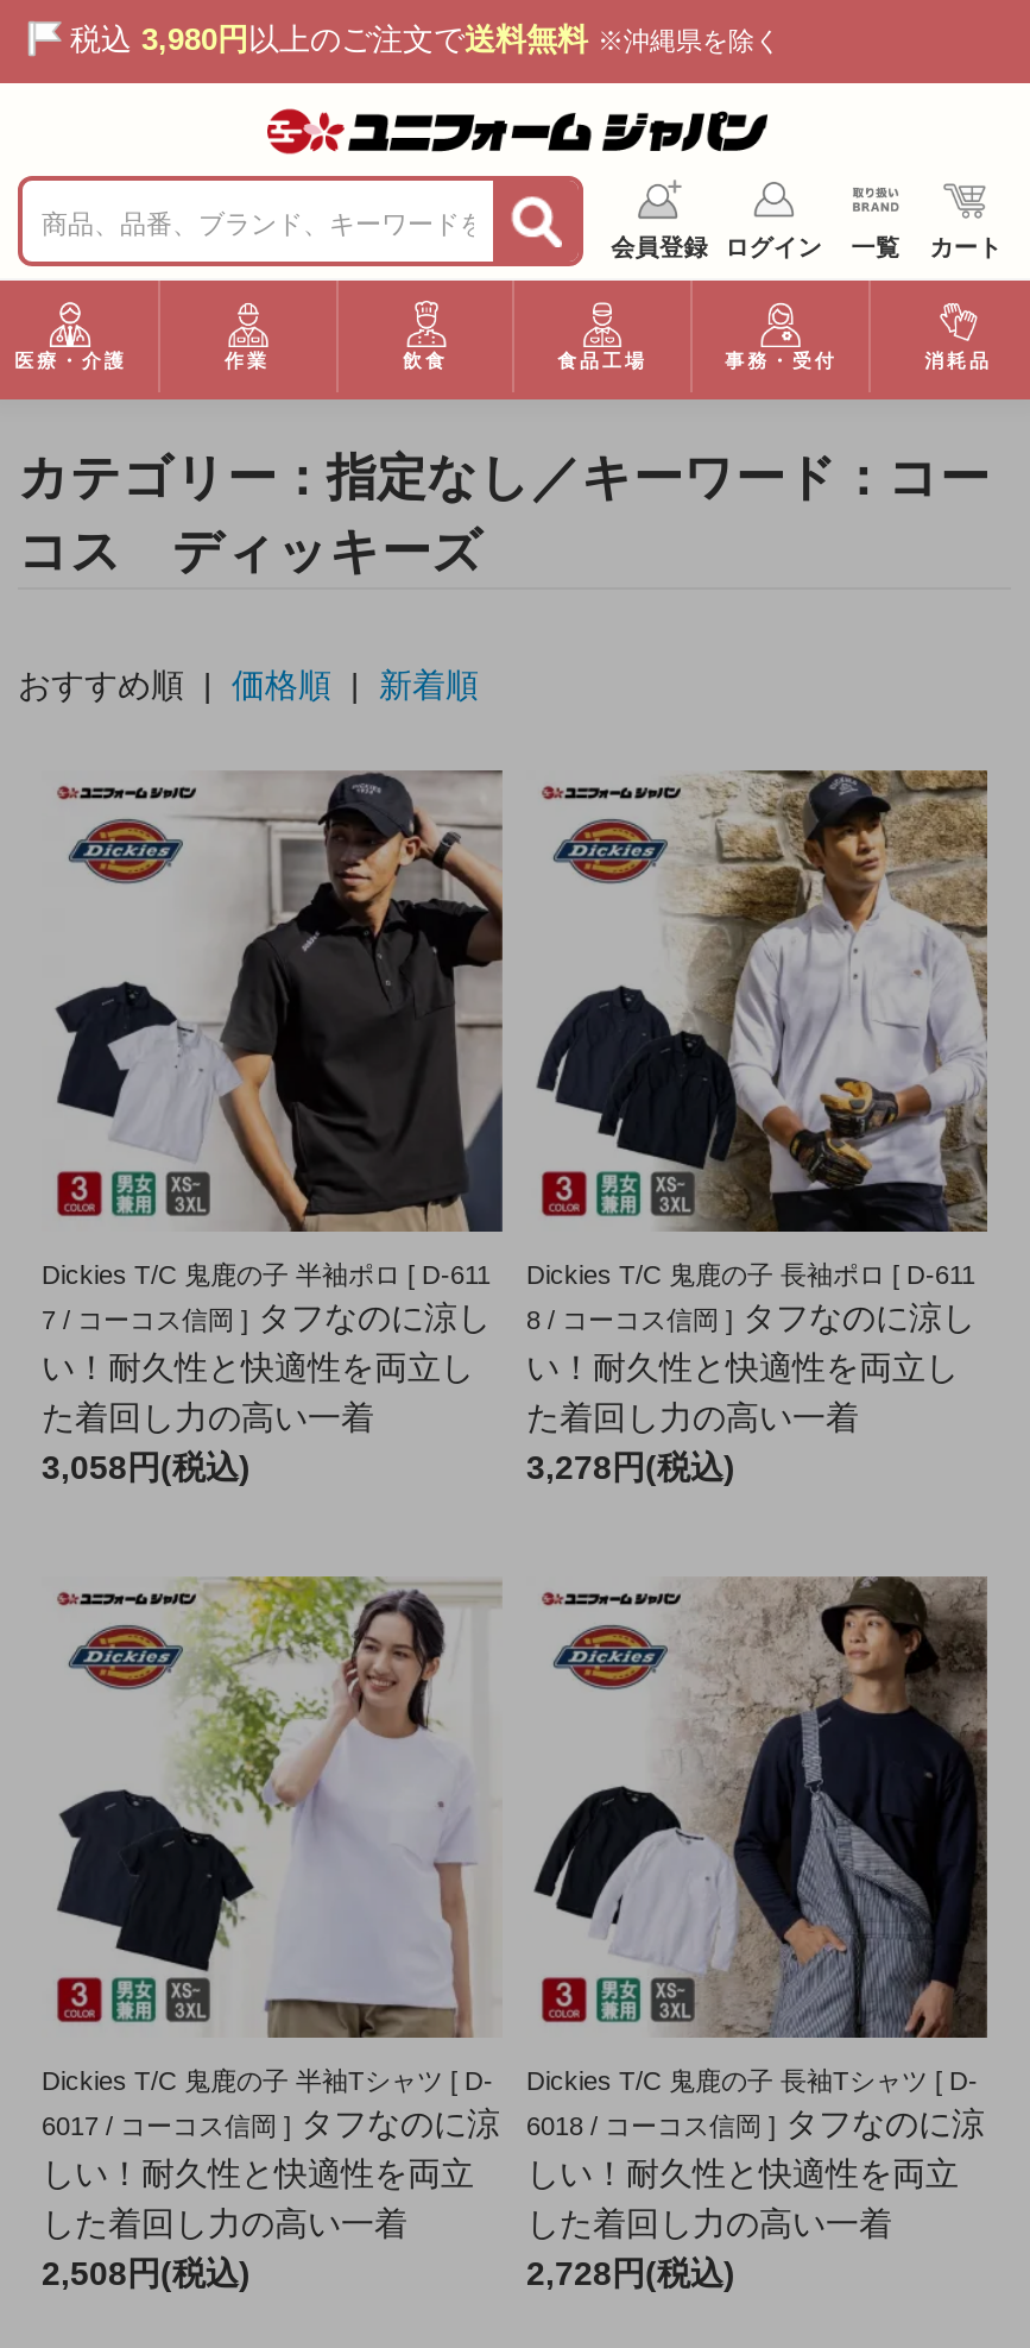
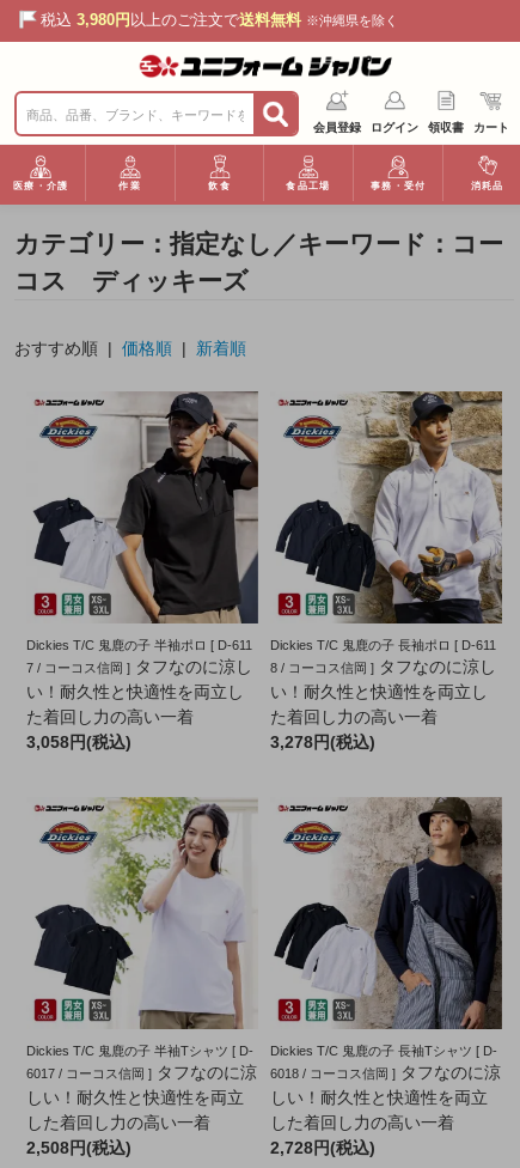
[851,233,900,261] 一覧 -> [428,121,464,135] 領収書

